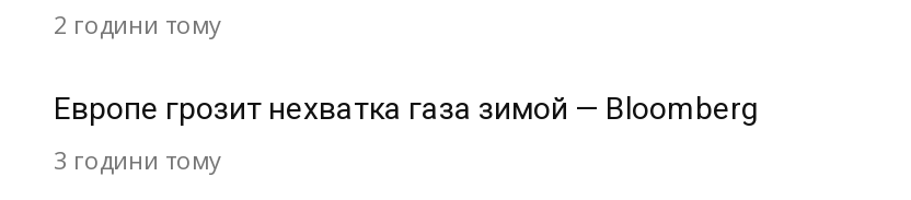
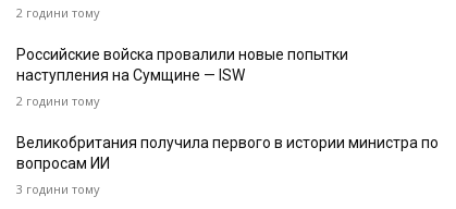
[54,92,759,127] Европе грозит нехватка газа зимой — Bloomberg -> [16,46,439,172] Российские войска провалили новые попытки | наступления на Сумщине — ISW | 2 години тому | Великобритания получила первого в истории министра по | вопросам ИИ

